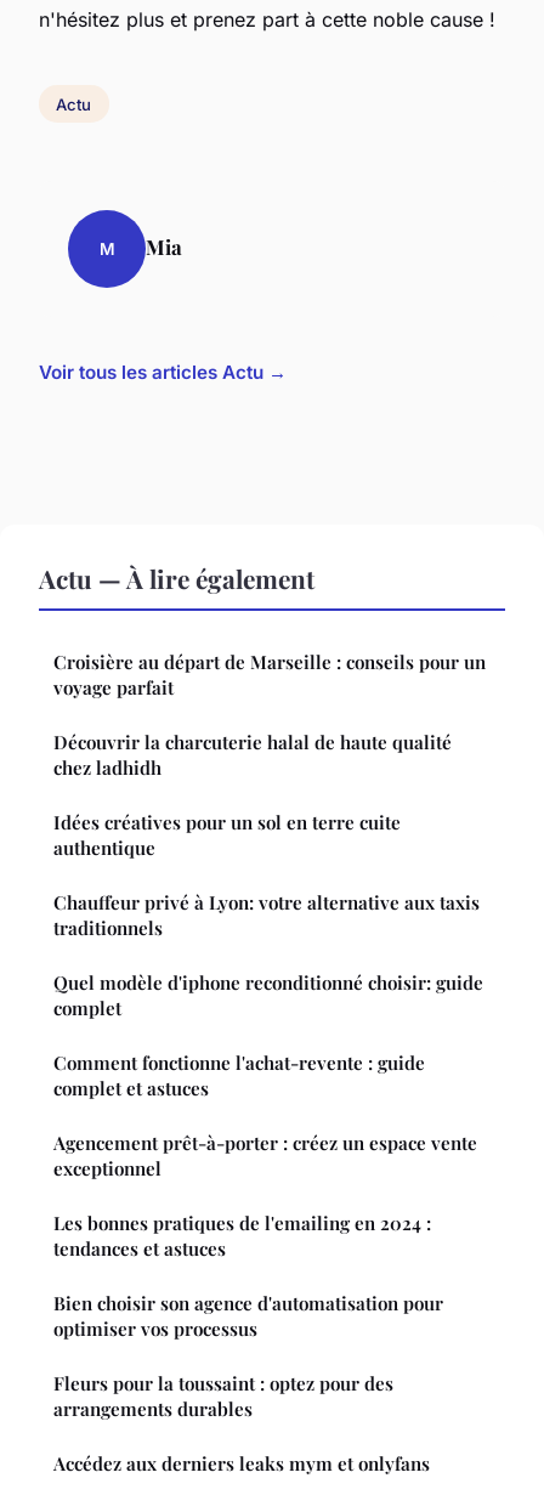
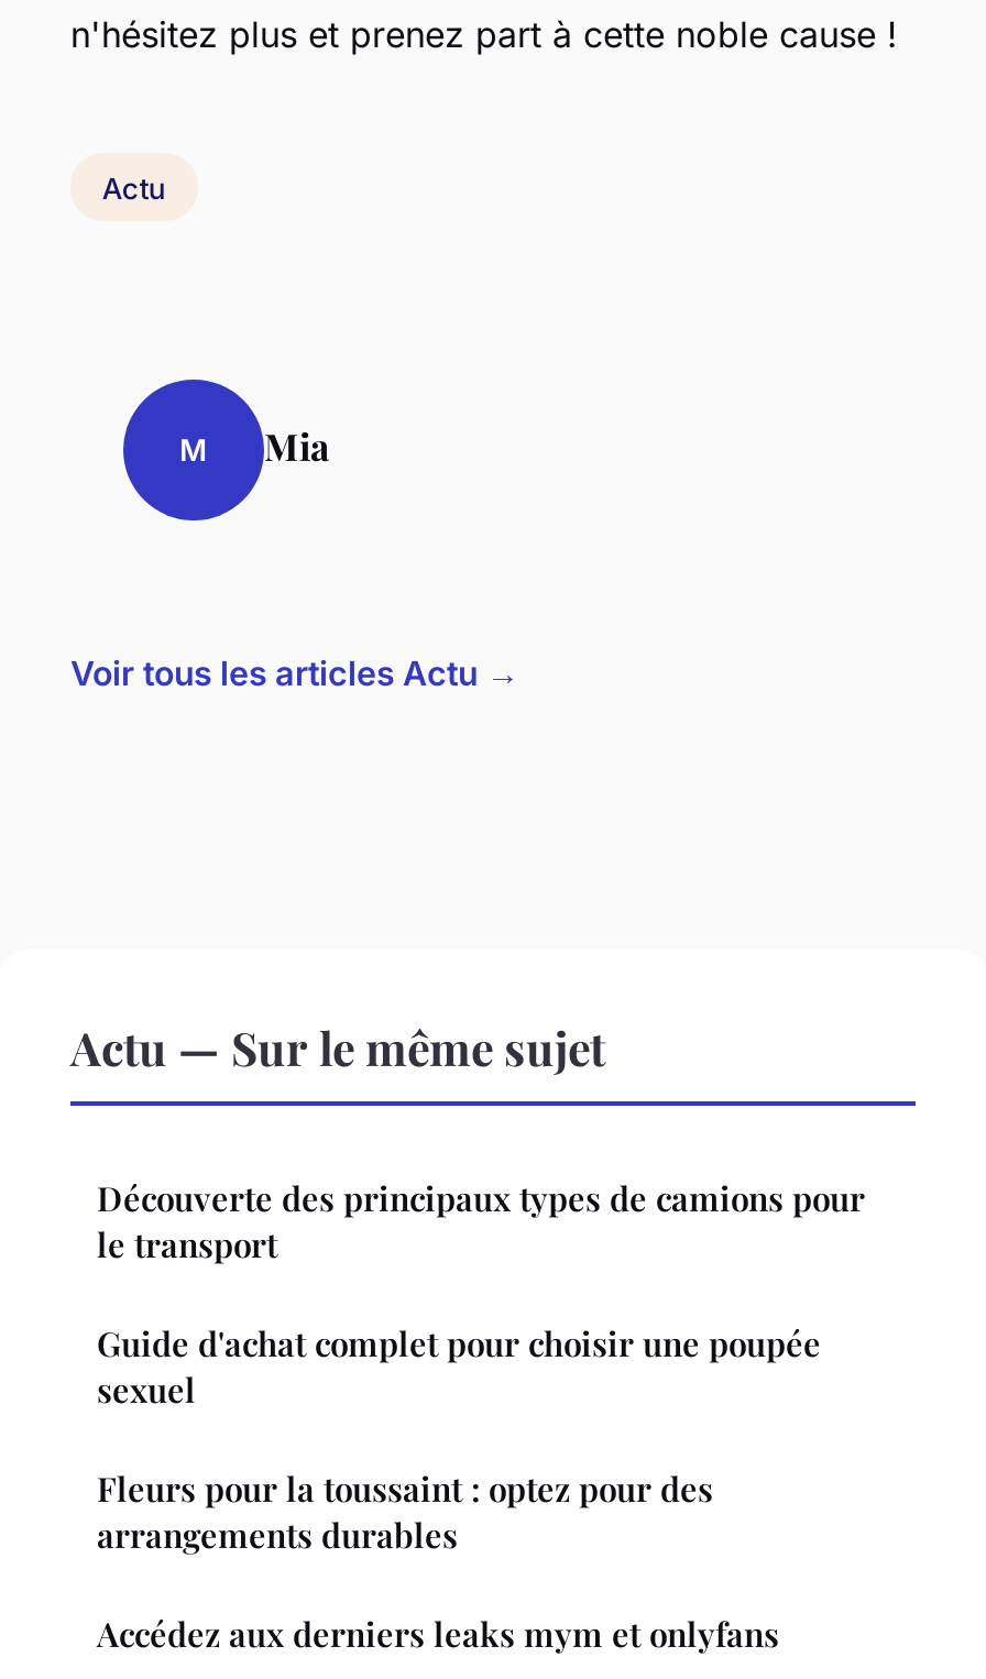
[39,562,486,1341] Actu — À lire également | Croisière au départ de Marseille : conseils pour un | voyage parfait | Découvrir la charcuterie halal de haute qualité | chez ladhidh | Idées créatives pour un sol en terre cuite | authentique | Chauffeur privé à Lyon: votre alternative aux taxis | traditionnels | Quel modèle d'iphone reconditionné choisir: guide | complet | Comment fonctionne l'achat-revente : guide | complet et astuces | Agencement prêt-à-porter : créez un espace vente | exceptionnel | Les bonnes pratiques de l'emailing en 2024 : | tendances et astuces | Bien choisir son agence d'automatisation pour | optimiser vos processus -> [70,1016,865,1413] Actu — Sur le même sujet | Découverte des principaux types de camions pour | le transport | Guide d'achat complet pour choisir une poupée | sexuel

